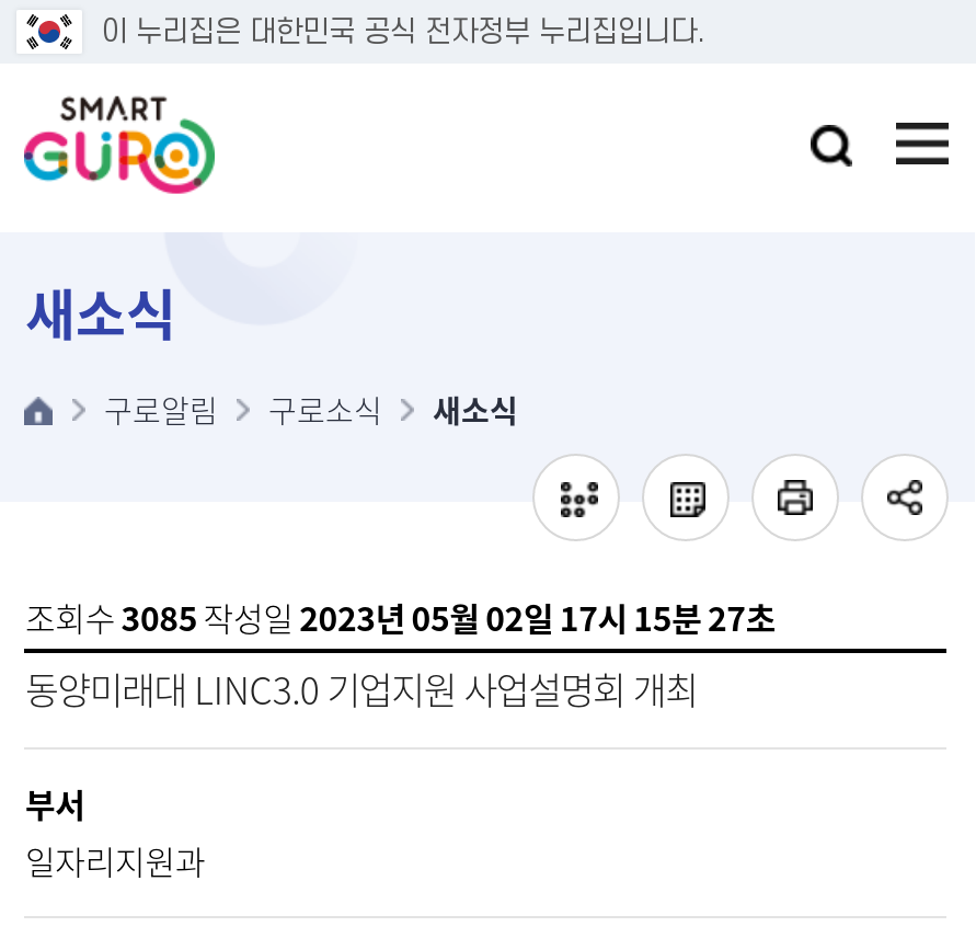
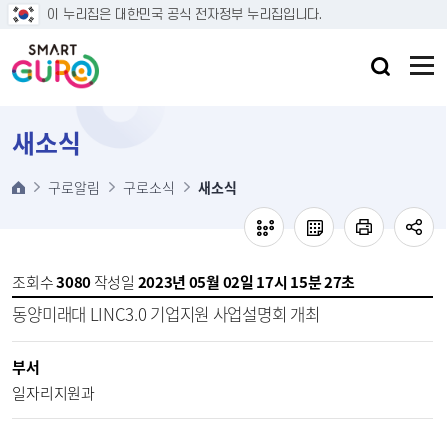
[25,594,776,642] 조회수3085 작성일 2023년 05월 02일 17시 15분 27초 -> [12,271,355,293] 조회수3080 작성일 2023년 05월 02일 17시 15분 27초

